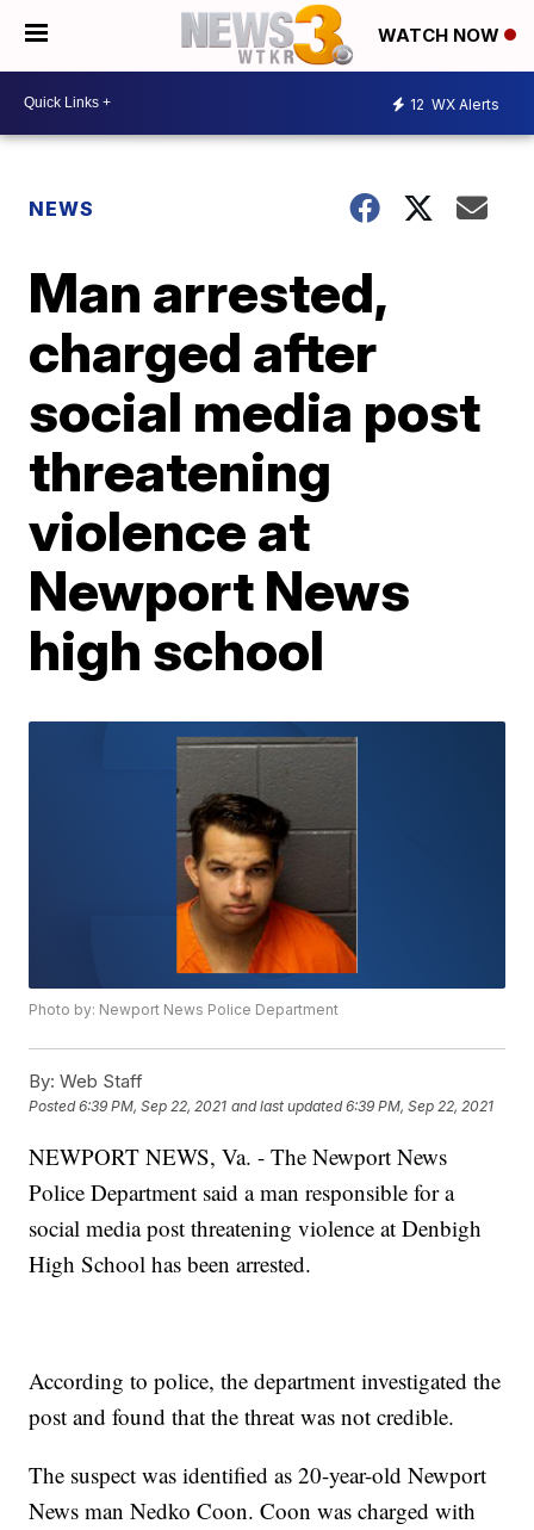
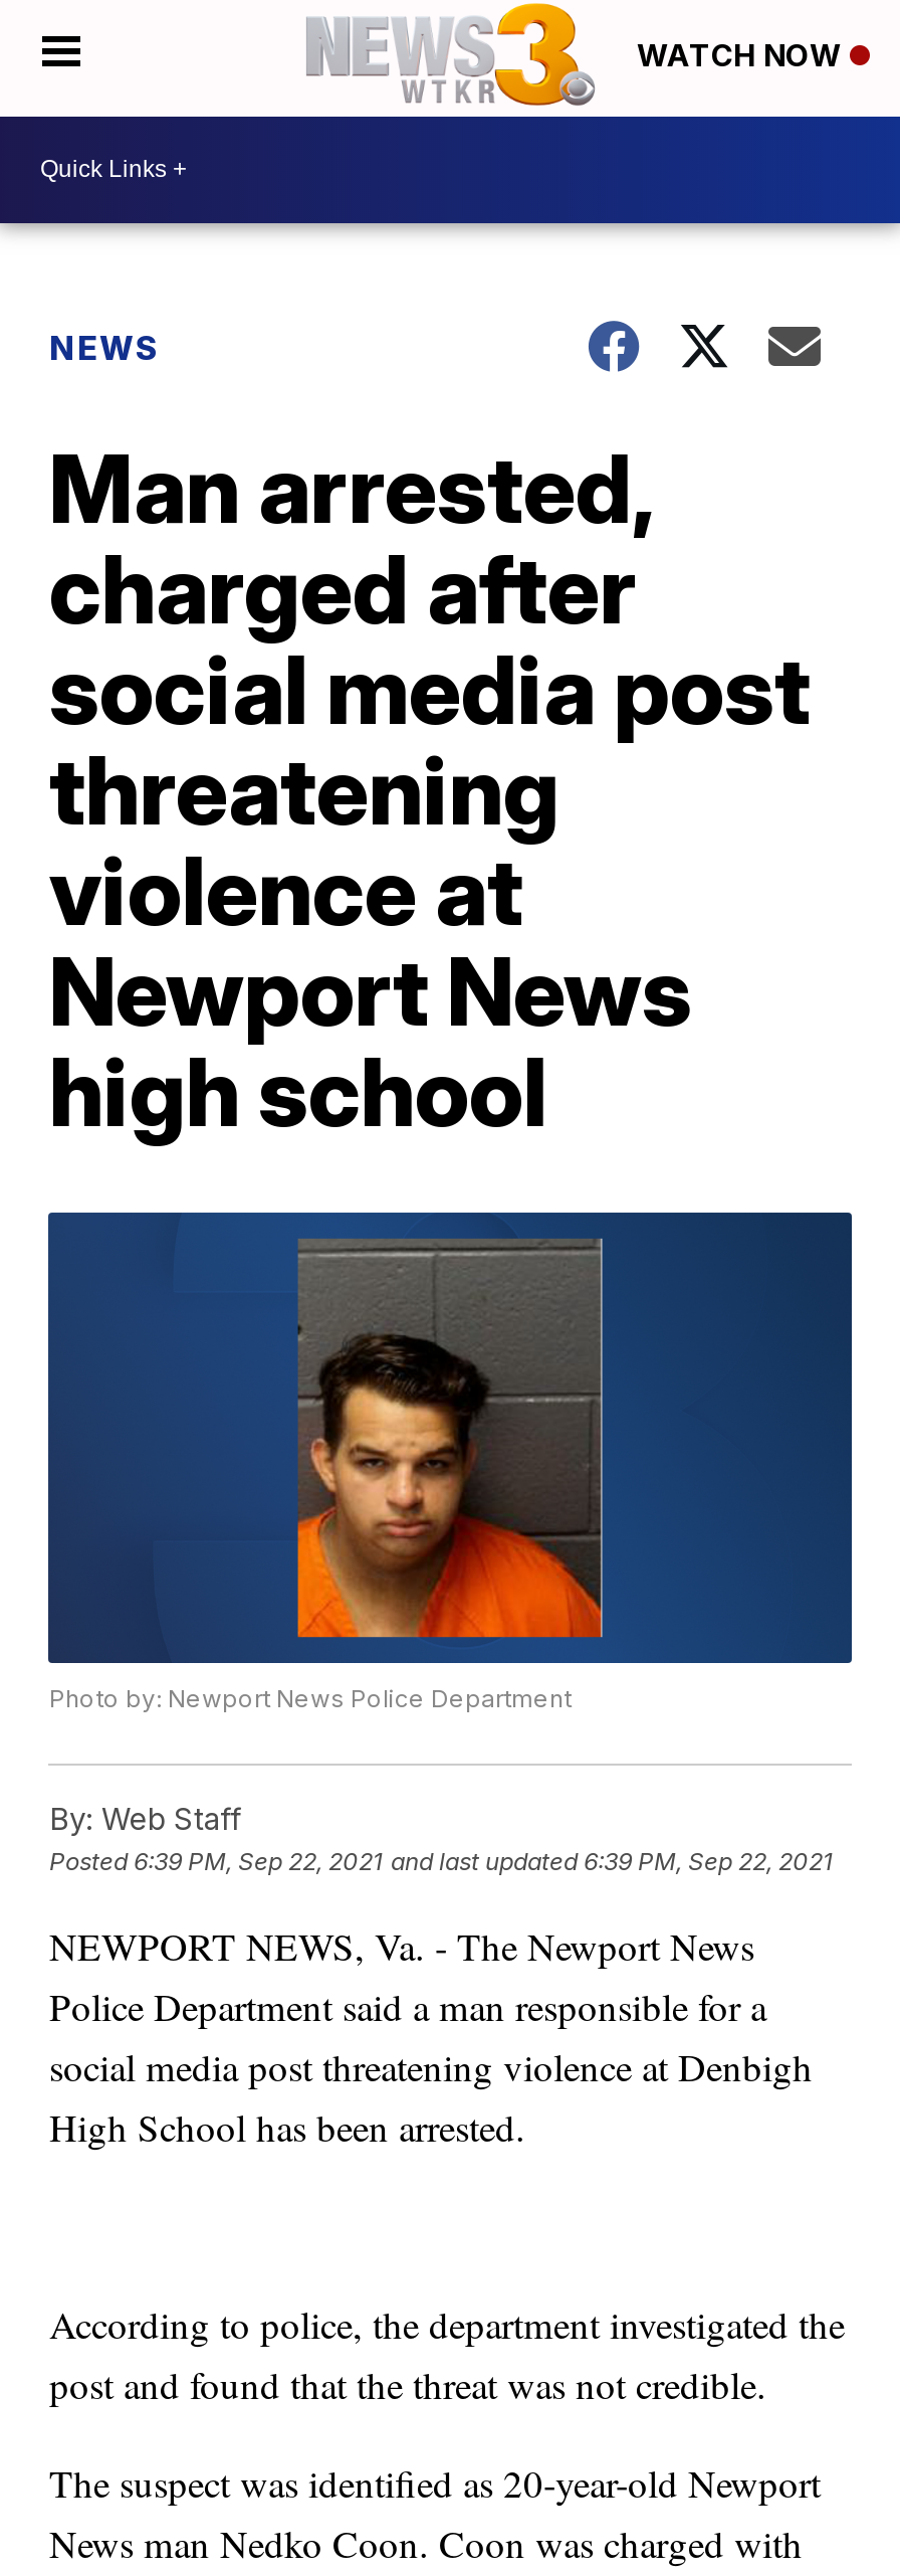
[410,96,499,114] 12 WX Alerts -> none

